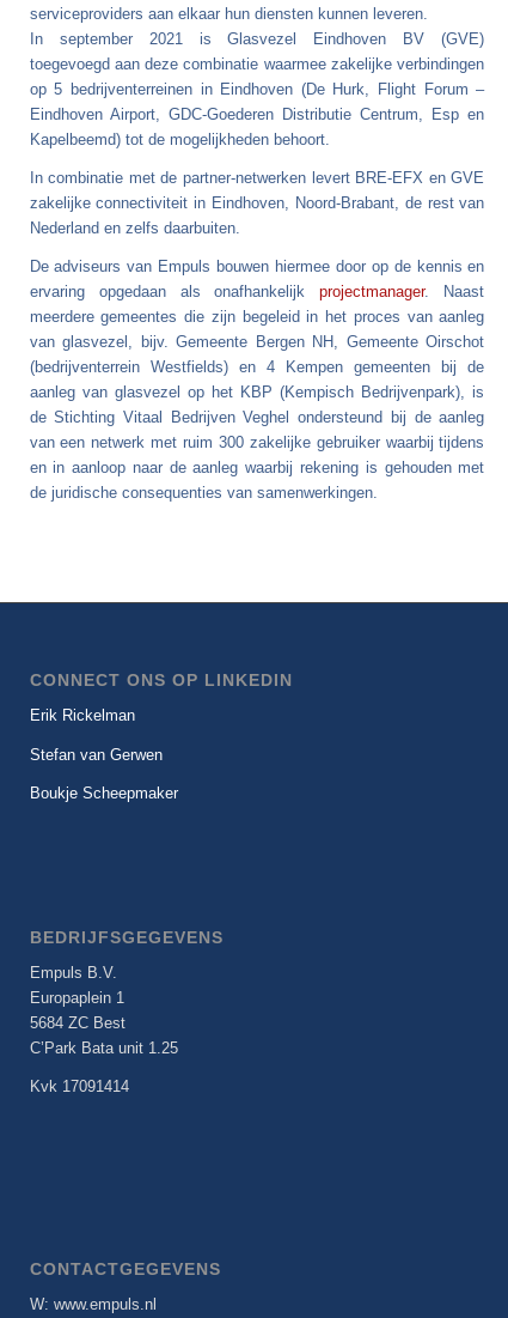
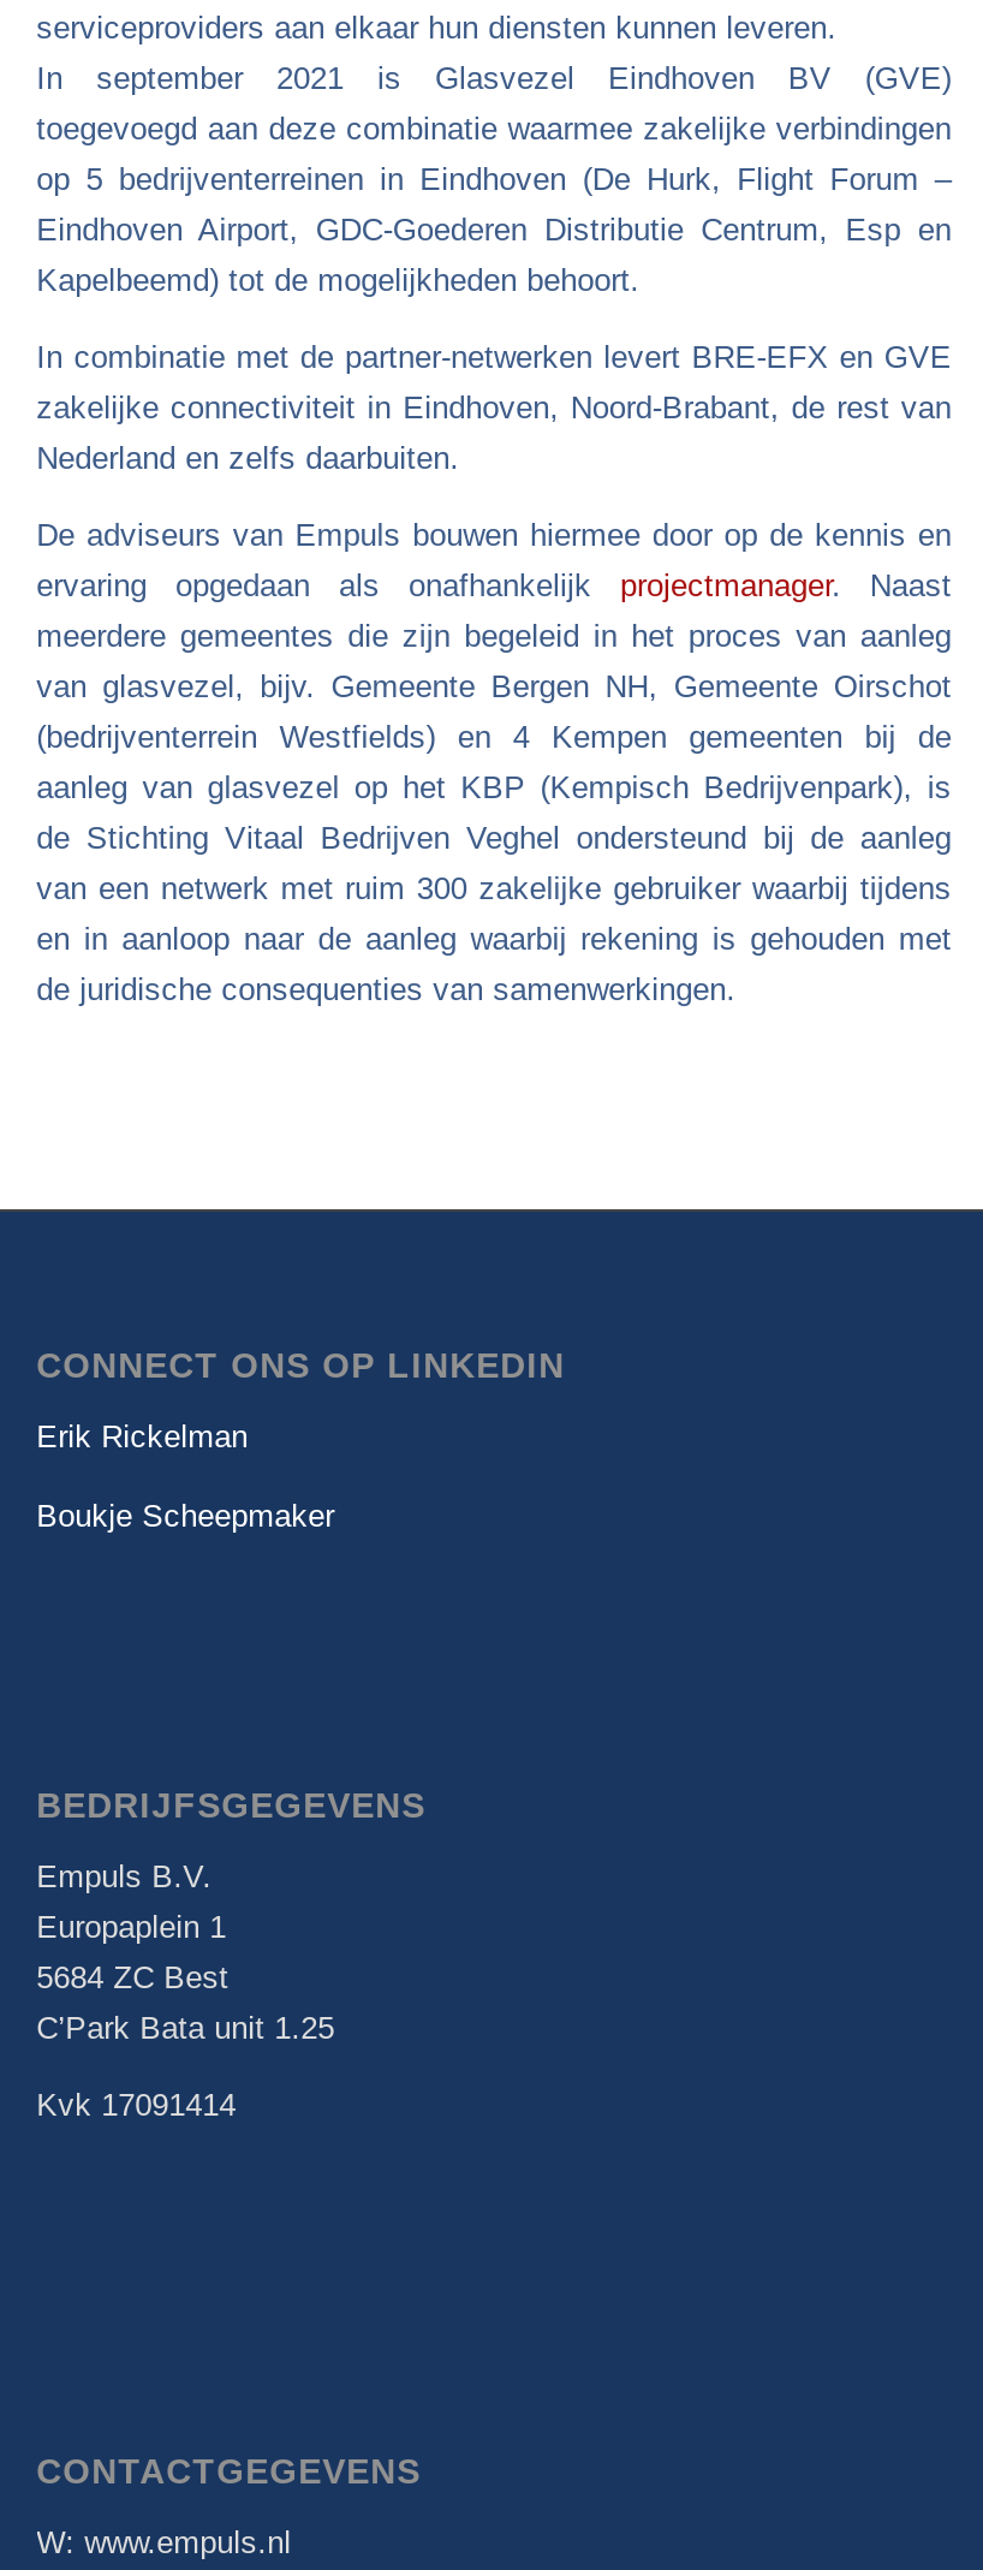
[29,745,162,763] Stefan van Gerwen -> none

